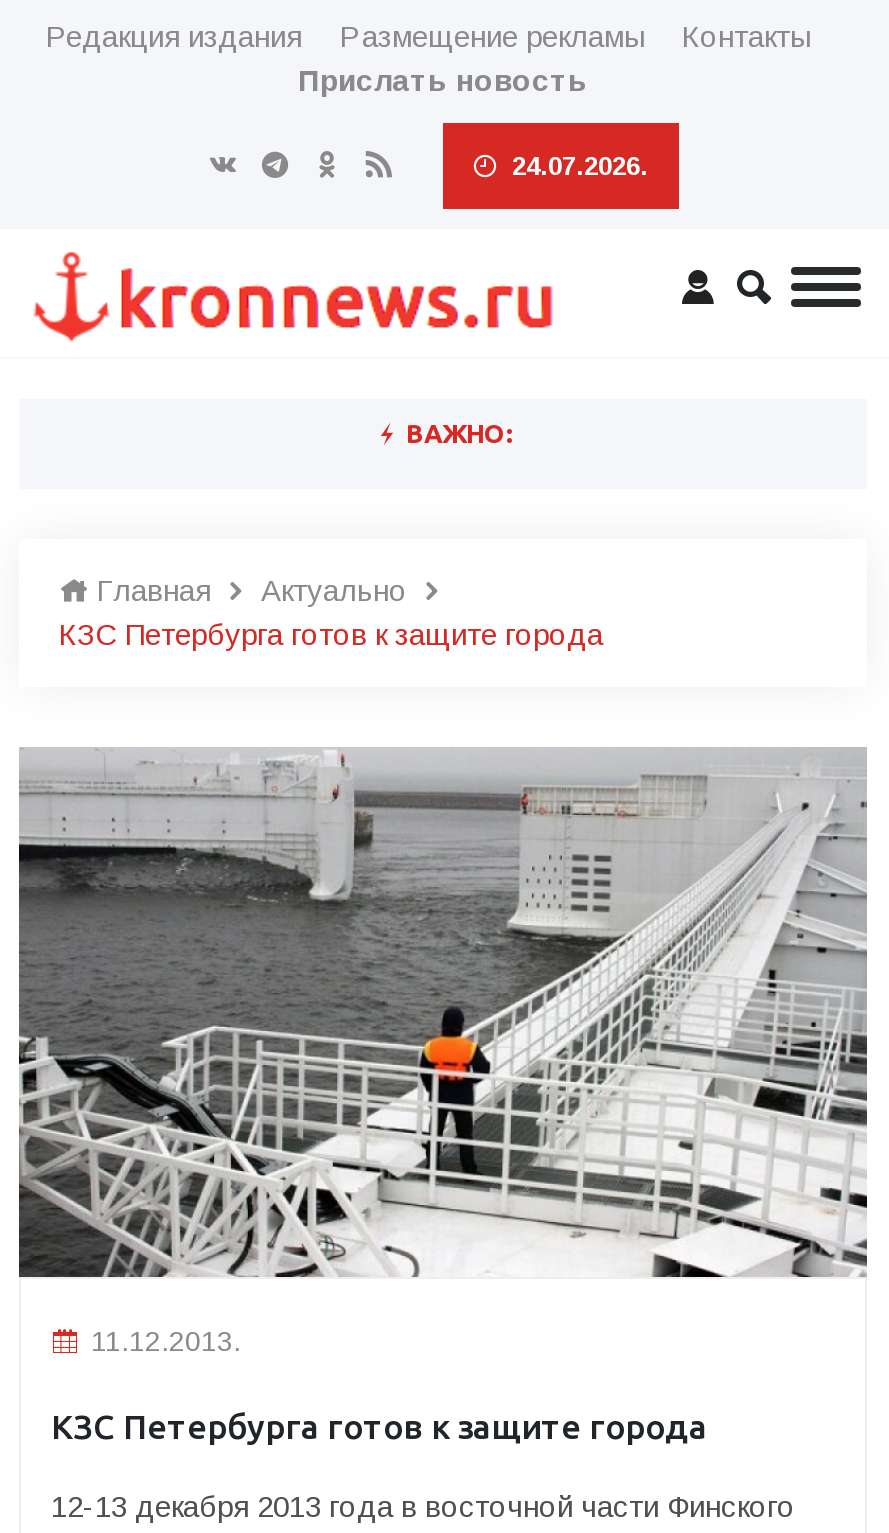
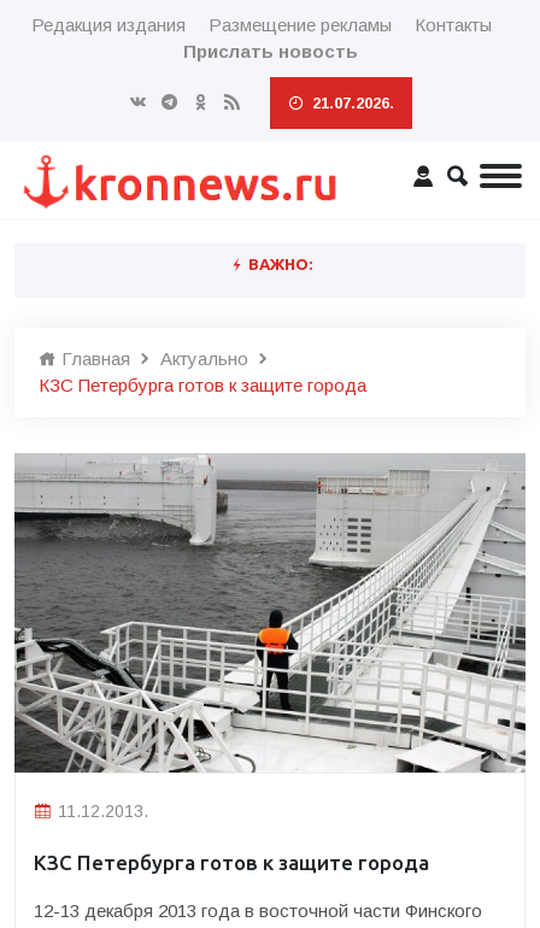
[504,151,648,181] 24.07.2026. -> [307,94,394,112] 21.07.2026.

